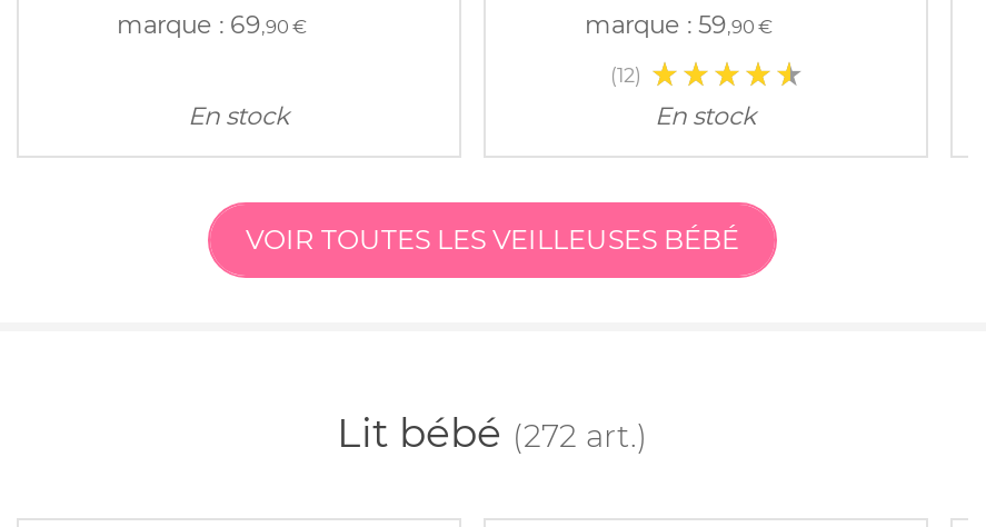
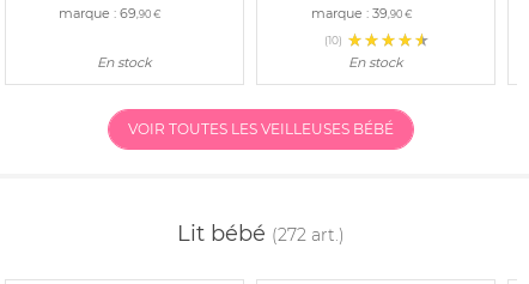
[585,10,774,41] marque : 59,90 € -> [311,5,412,22] marque : 39,90 €
[610,63,641,88] (12) -> [324,34,342,47] (10)

